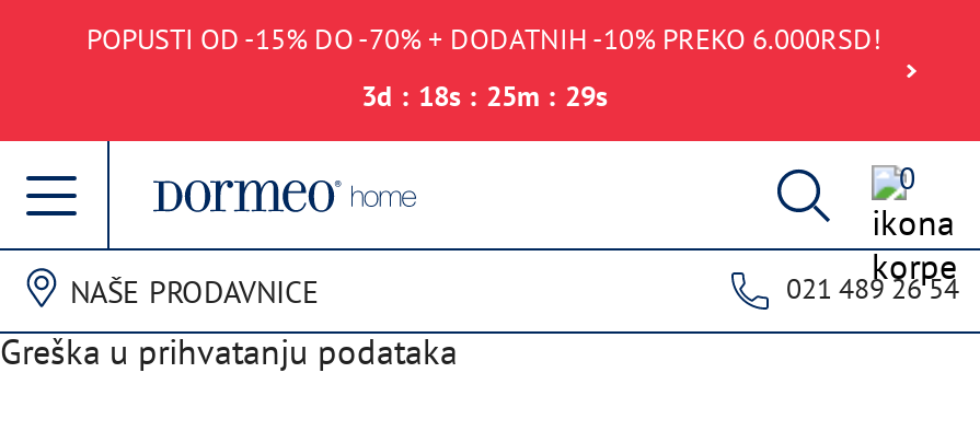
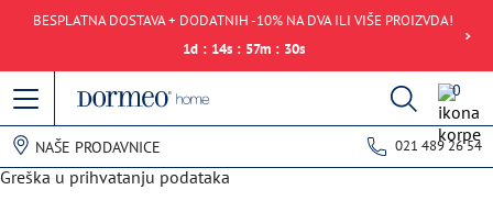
[87,21,881,58] POPUSTI OD -15% DO -70% + DODATNIH -10% PREKO 6.000RSD! -> [33,11,453,30] BESPLATNA DOSTAVA + DODATNIH -10% NA DVA ILI VIŠE PROIZVDA!
[361,78,607,115] 3d : 18s : 25m : 29s -> [182,40,304,58] 1d : 14s : 57m : 30s

